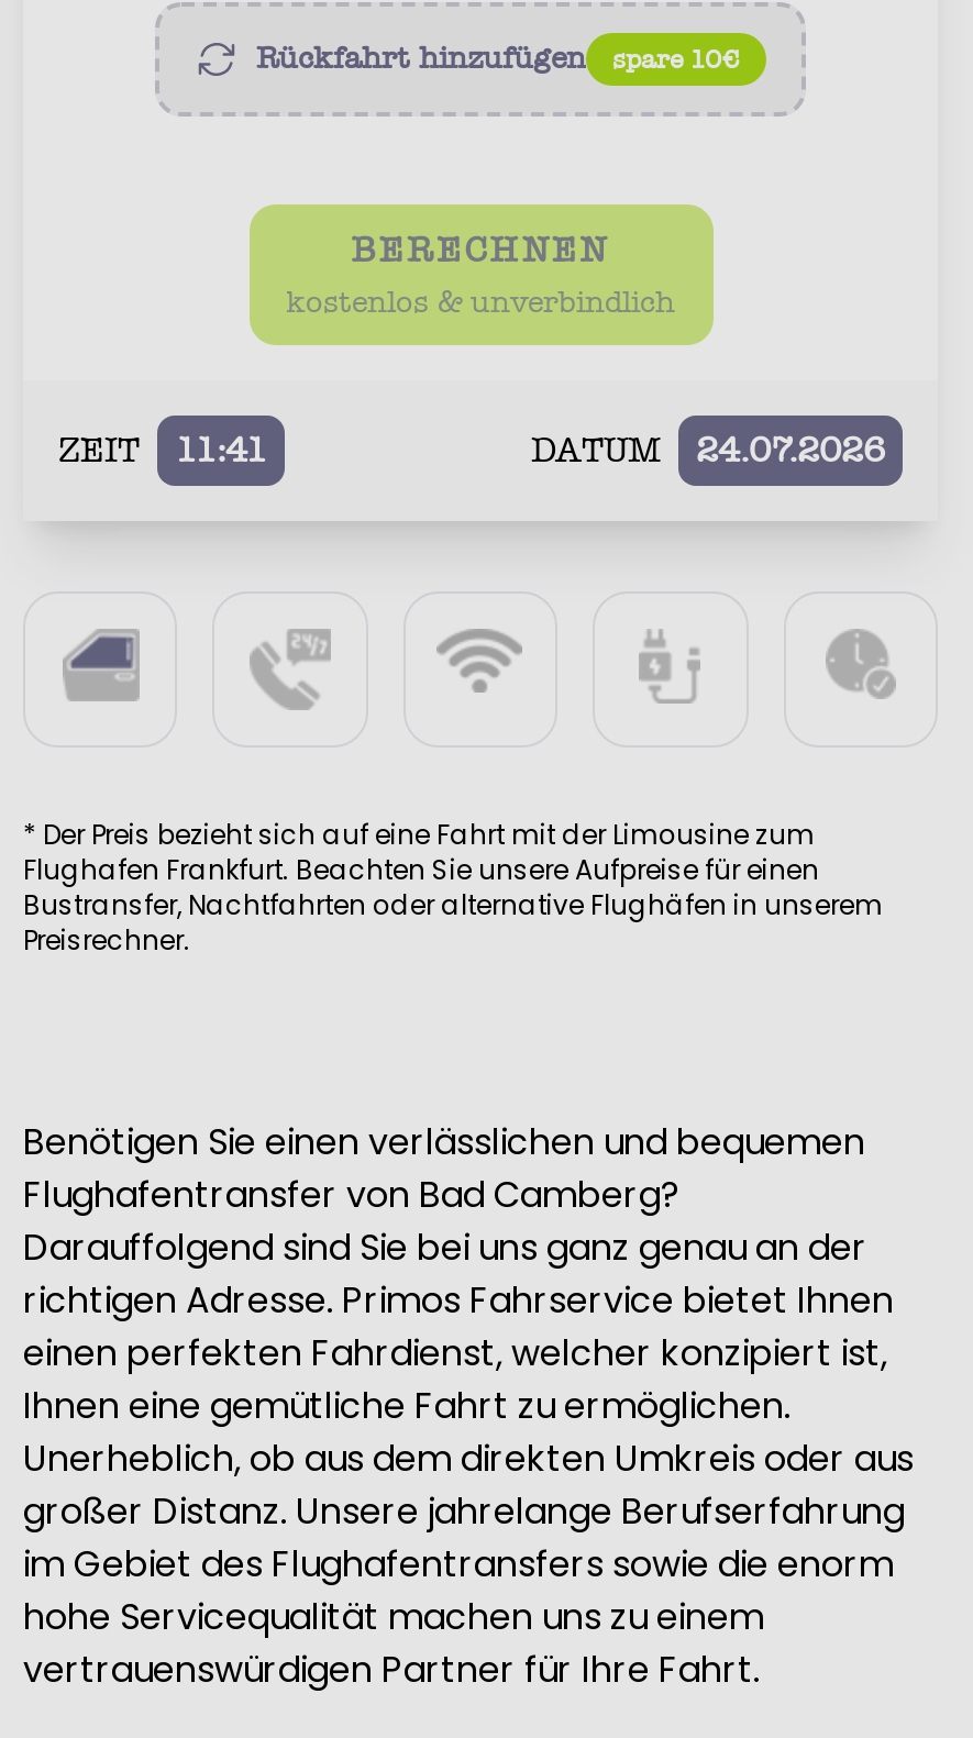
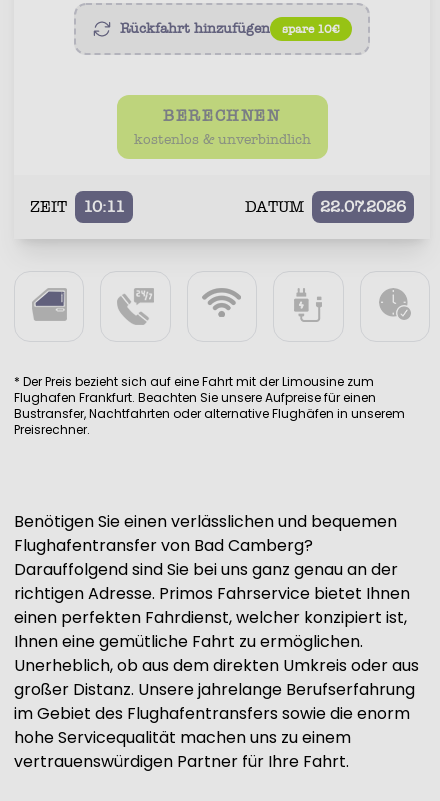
[58,430,267,471] ZEIT 11:41 -> [30,197,125,216] ZEIT 10:11
[531,430,885,471] DATUM 24.07.2026 -> [245,197,406,216] DATUM 22.07.2026

